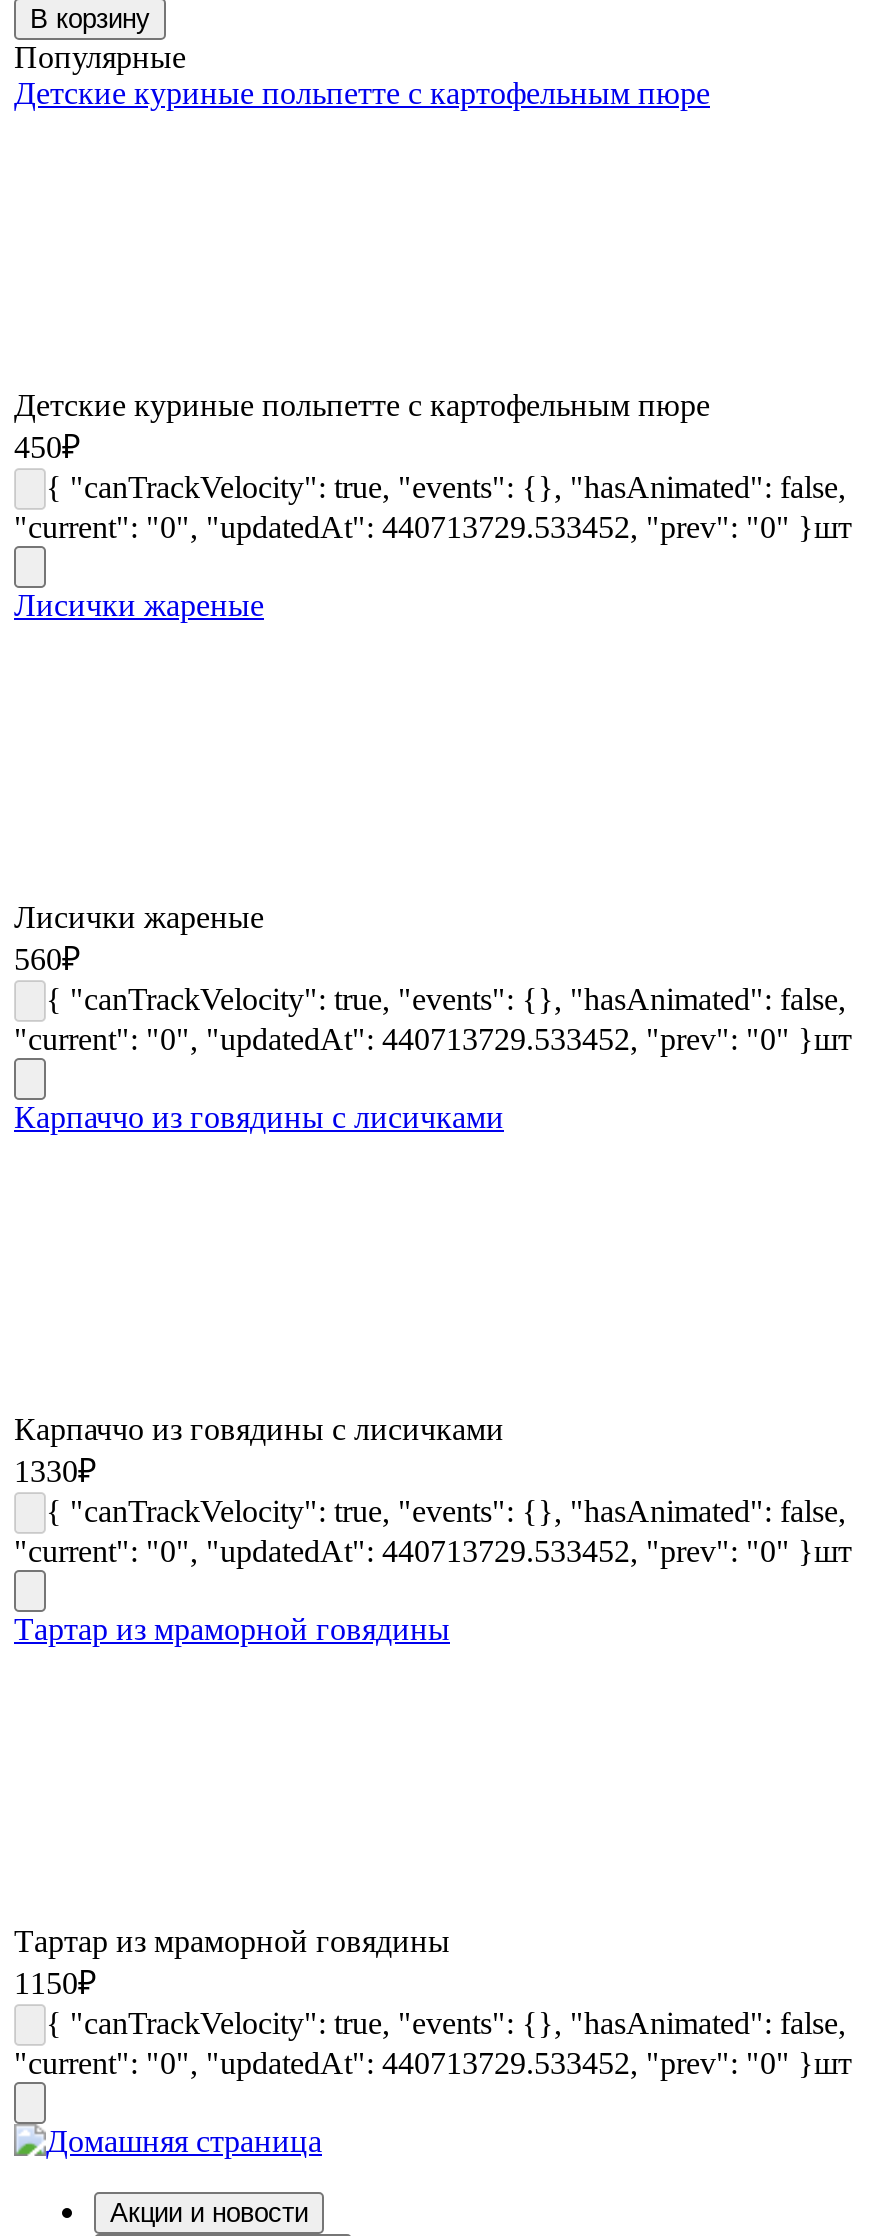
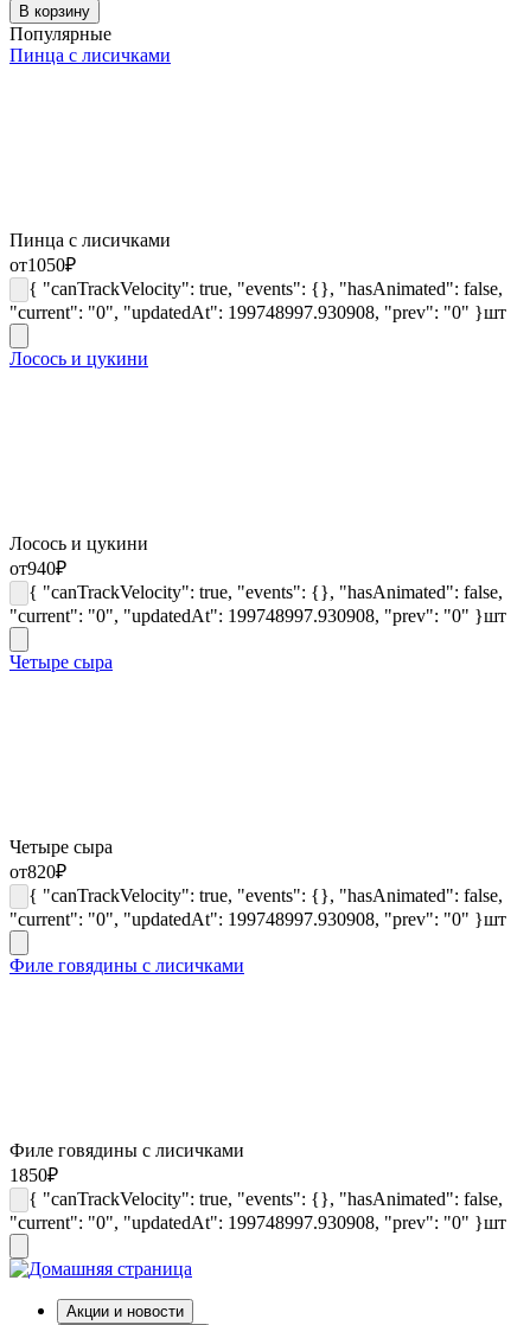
[14,75,710,109] Детские куриные польпетте с картофельным пюре -> [9,45,171,65] Пинца с лисичками
[14,387,710,463] Детские куриные польпетте с картофельным пюре | 450₽ -> [9,229,171,274] Пинца с лисичками | от1050₽
[14,509,852,543] "current": "0", "updatedAt": 440713729.533452, "prev": "0" }шт -> [9,302,506,322] "current": "0", "updatedAt": 199748997.930908, "prev": "0" }шт
[14,587,264,621] Лисички жареные -> [9,348,148,368] Лосось и цукини
[14,899,264,975] Лисички жареные | 560₽ -> [9,533,148,578] Лосось и цукини | от940₽
[14,1021,852,1055] "current": "0", "updatedAt": 440713729.533452, "prev": "0" }шт -> [9,605,506,625] "current": "0", "updatedAt": 199748997.930908, "prev": "0" }шт
[14,1099,504,1133] Карпаччо из говядины с лисичками -> [9,651,113,672] Четыре сыра
[14,1411,504,1487] Карпаччо из говядины с лисичками | 1330₽ -> [9,836,113,881] Четыре сыра | от820₽
[14,1533,852,1567] "current": "0", "updatedAt": 440713729.533452, "prev": "0" }шт -> [9,909,506,929] "current": "0", "updatedAt": 199748997.930908, "prev": "0" }шт
[14,1611,450,1645] Тартар из мраморной говядины -> [9,955,244,975] Филе говядины с лисичками
[14,1923,450,1999] Тартар из мраморной говядины | 1150₽ -> [9,1140,244,1185] Филе говядины с лисичками | 1850₽
[14,2045,852,2079] "current": "0", "updatedAt": 440713729.533452, "prev": "0" }шт -> [9,1212,506,1232] "current": "0", "updatedAt": 199748997.930908, "prev": "0" }шт

